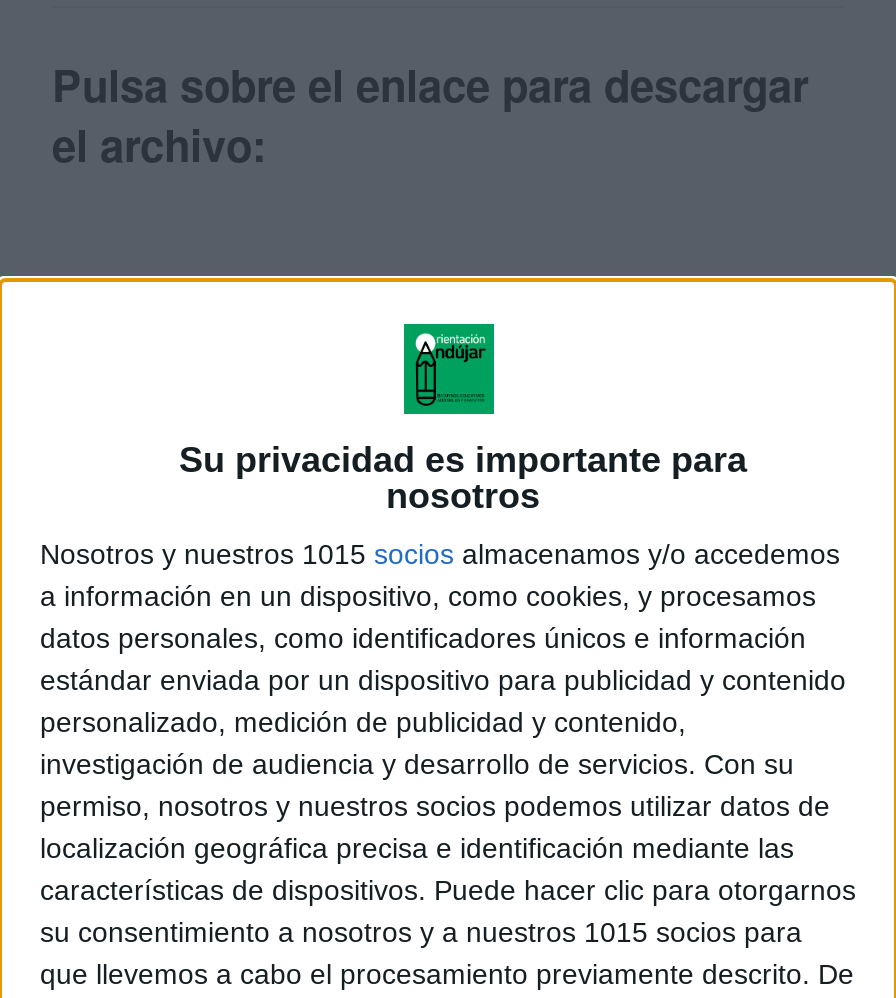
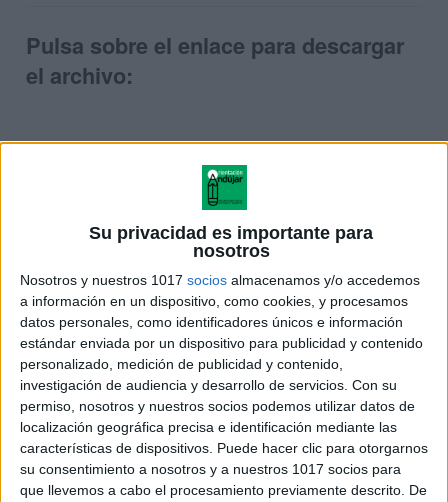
[40,539,840,571] Nosotros y nuestros 1015 socios almacenamos y/o accedemos -> [20,272,420,288] Nosotros y nuestros 1017 socios almacenamos y/o accedemos
[40,917,802,949] su consentimiento a nosotros y a nuestros 1015 socios para -> [20,461,401,477] su consentimiento a nosotros y a nuestros 1017 socios para

